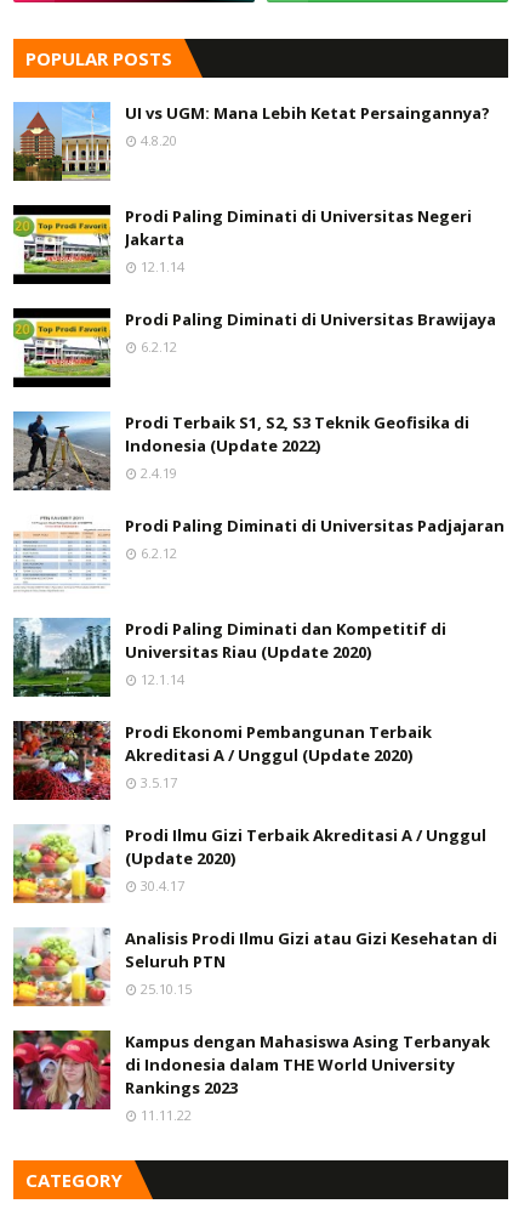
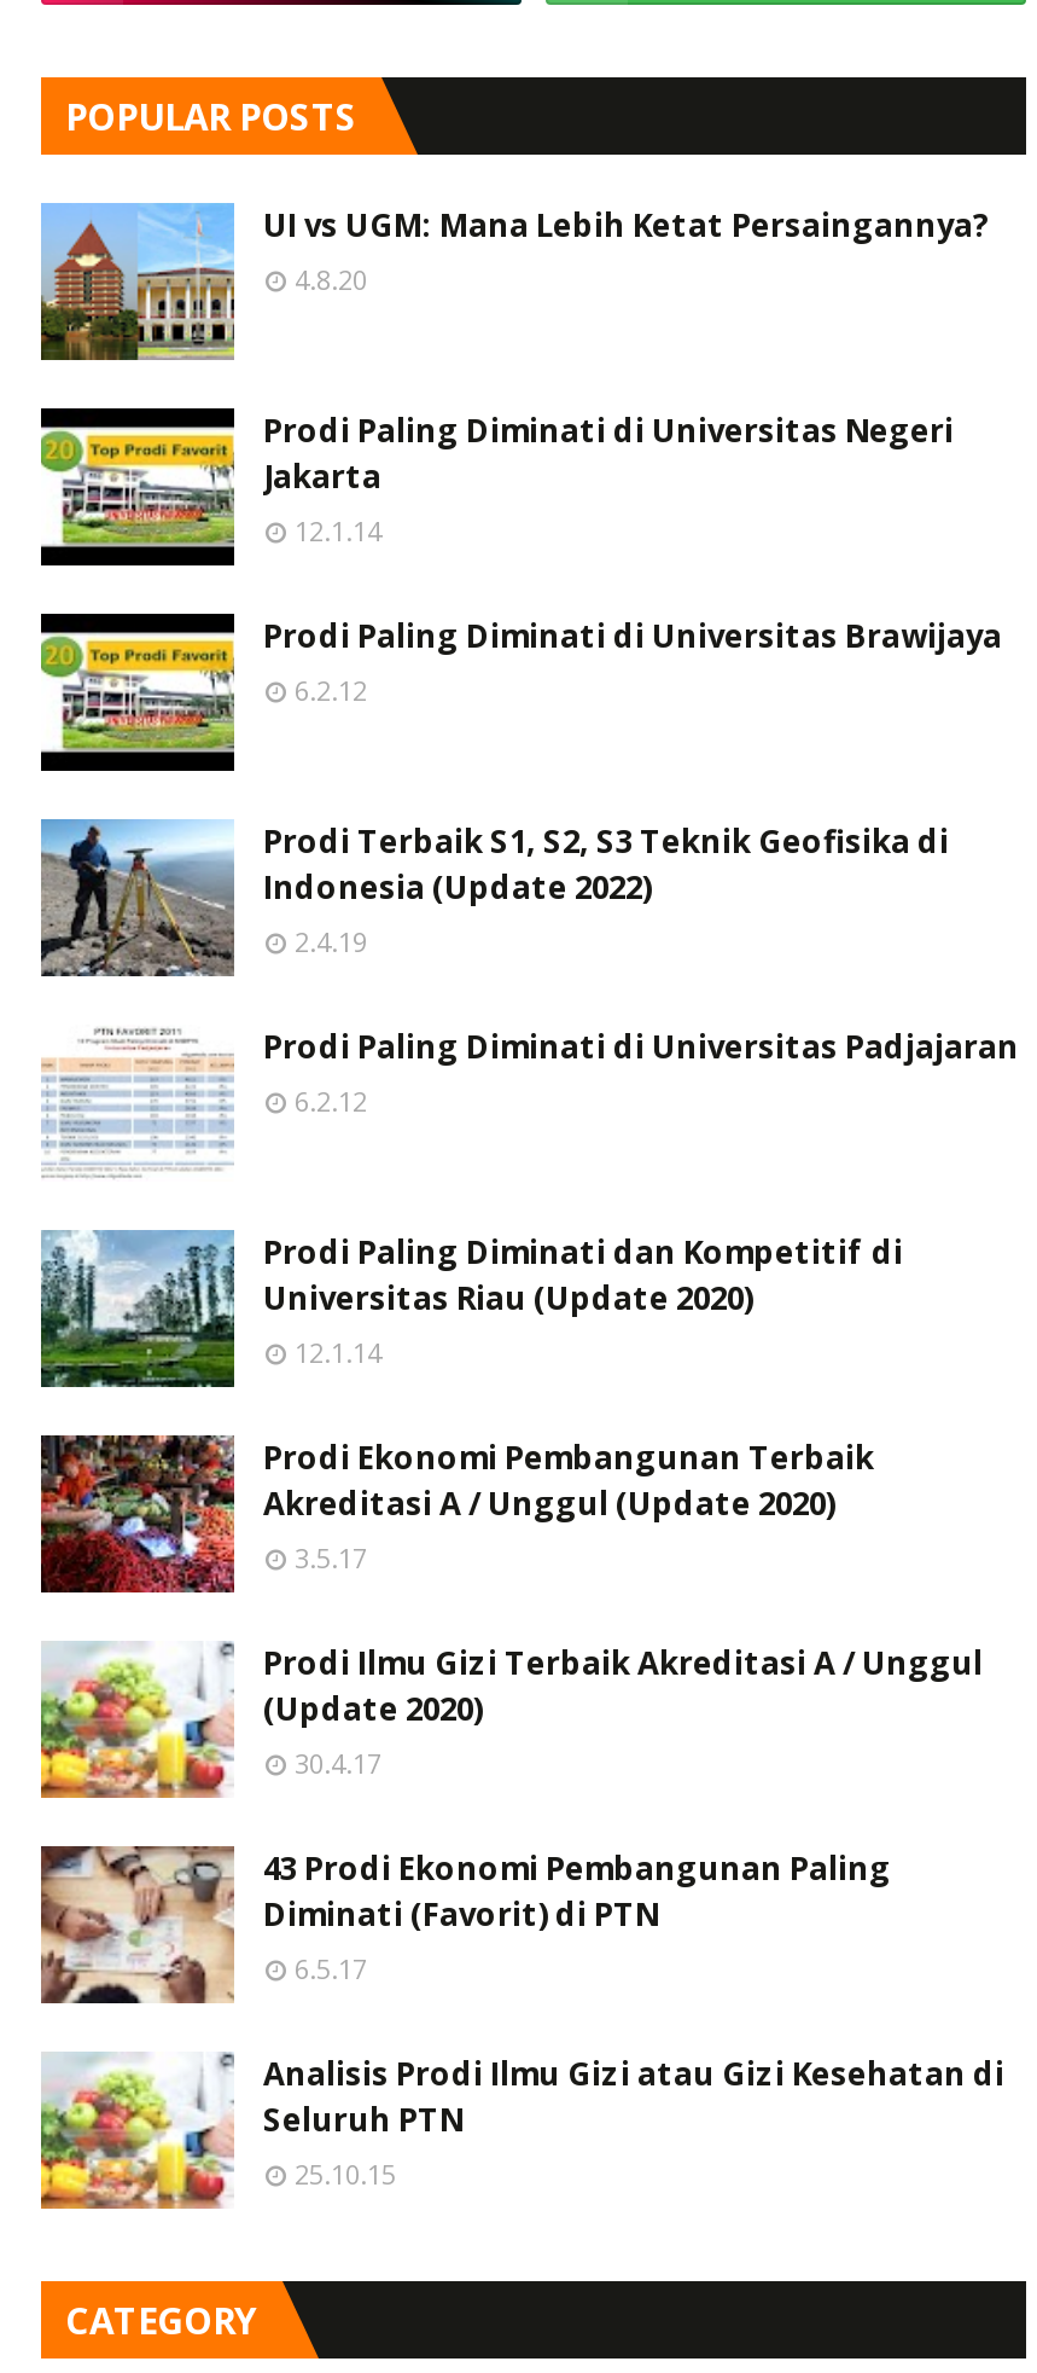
none -> [39,1844,891,2006] [image] | 43 Prodi Ekonomi Pembangunan Paling | Diminati (Favorit) di PTN | 6.5.17
moved [11,926,497,1009] -> [36,2049,1004,2214]: [image] | Analisis Prodi Ilmu Gizi atau Gizi Kesehatan di | Seluruh PTN | 25.10.15
[12,1029,490,1125] [image] | Kampus dengan Mahasiswa Asing Terbanyak | di Indonesia dalam THE World University | Rankings 2023 | 11.11.22 -> none

